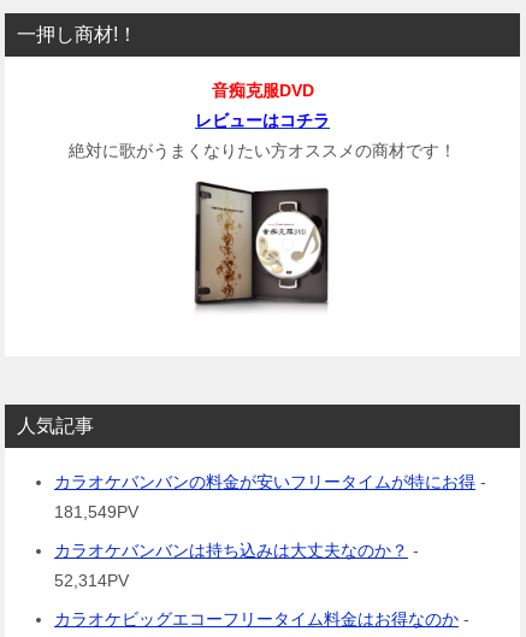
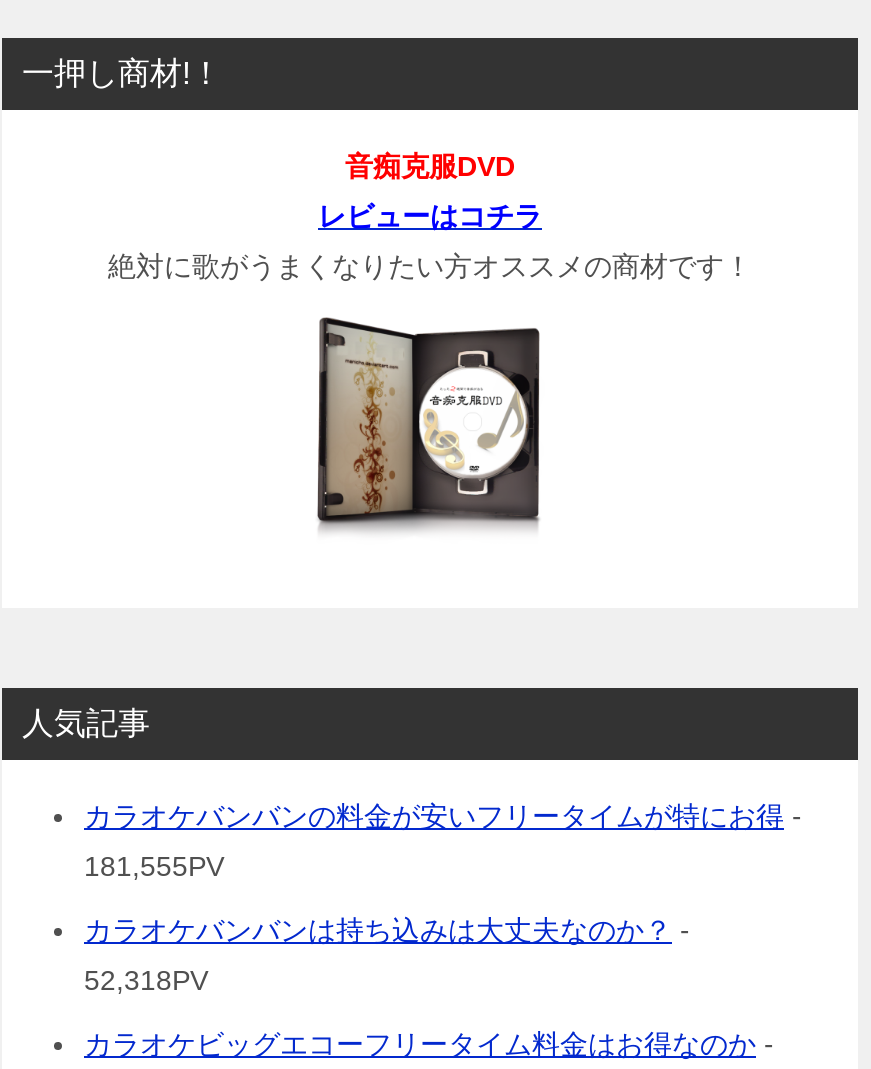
[54,502,138,521] 181,549PV -> [84,849,224,881] 181,555PV
[54,570,129,590] 52,314PV -> [84,963,208,995] 52,318PV

